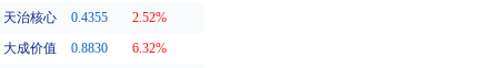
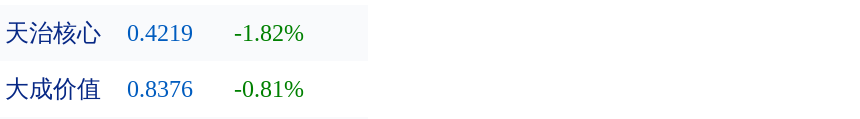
[71,10,107,25] 0.4355 -> [127,19,193,47] 0.4219
[132,10,167,25] 2.52% -> [234,19,304,47] -1.82%
[71,41,107,56] 0.8830 -> [127,75,193,103] 0.8376
[132,41,167,56] 6.32% -> [234,75,304,103] -0.81%

